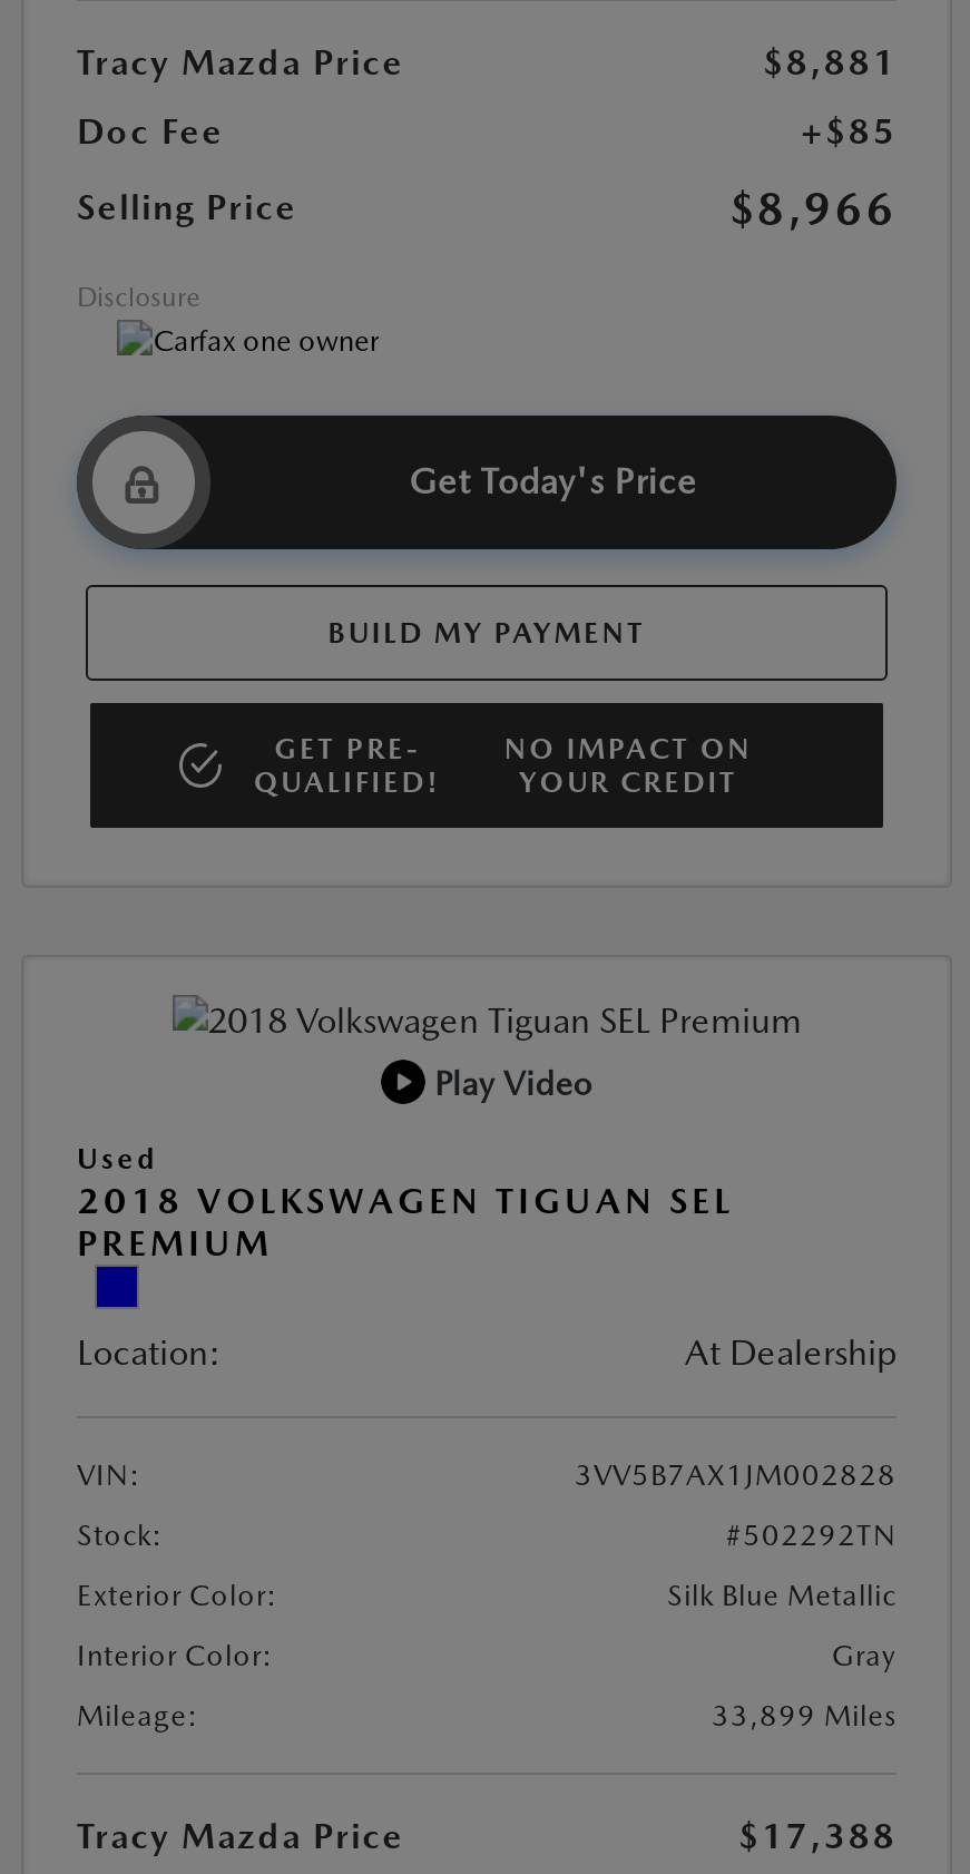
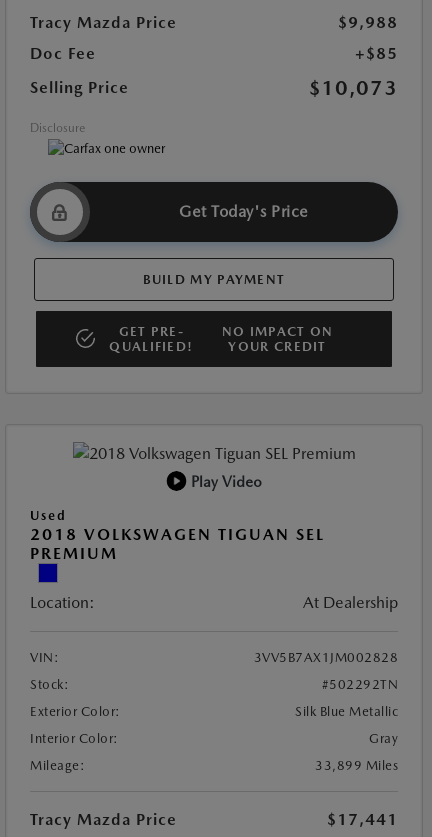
[763,41,896,83] $8,881 -> [338,13,398,32] $9,988
[729,181,896,234] $8,966 -> [309,76,398,100] $10,073
[738,1816,896,1858] $17,388 -> [327,810,398,829] $17,441

